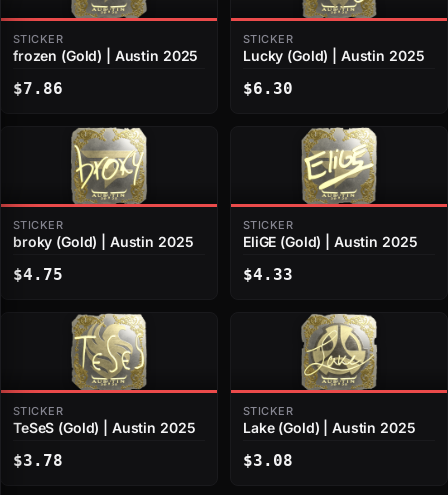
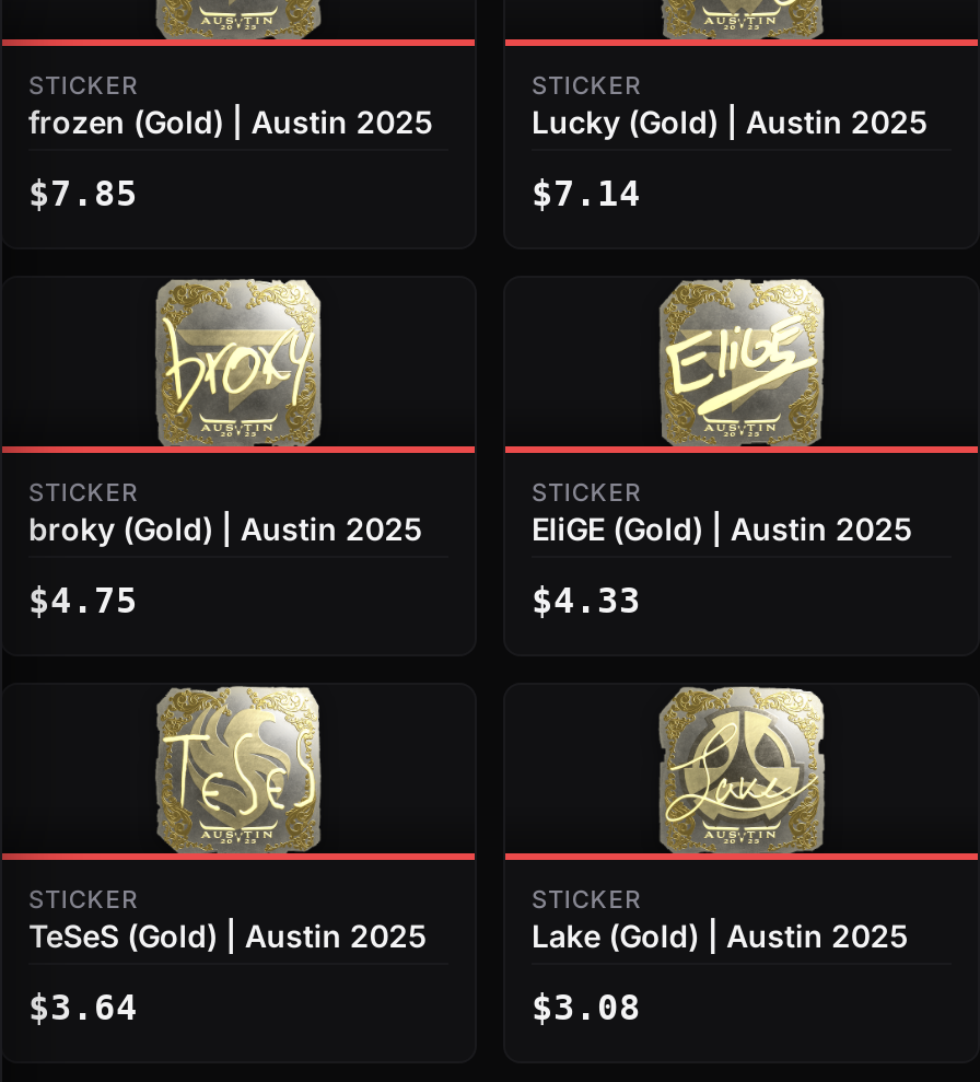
[13,79,63,98] $7.86 -> [28,173,138,215] $7.85
[243,79,293,98] $6.30 -> [532,173,641,215] $7.14
[13,451,63,470] $3.78 -> [28,987,138,1029] $3.64

